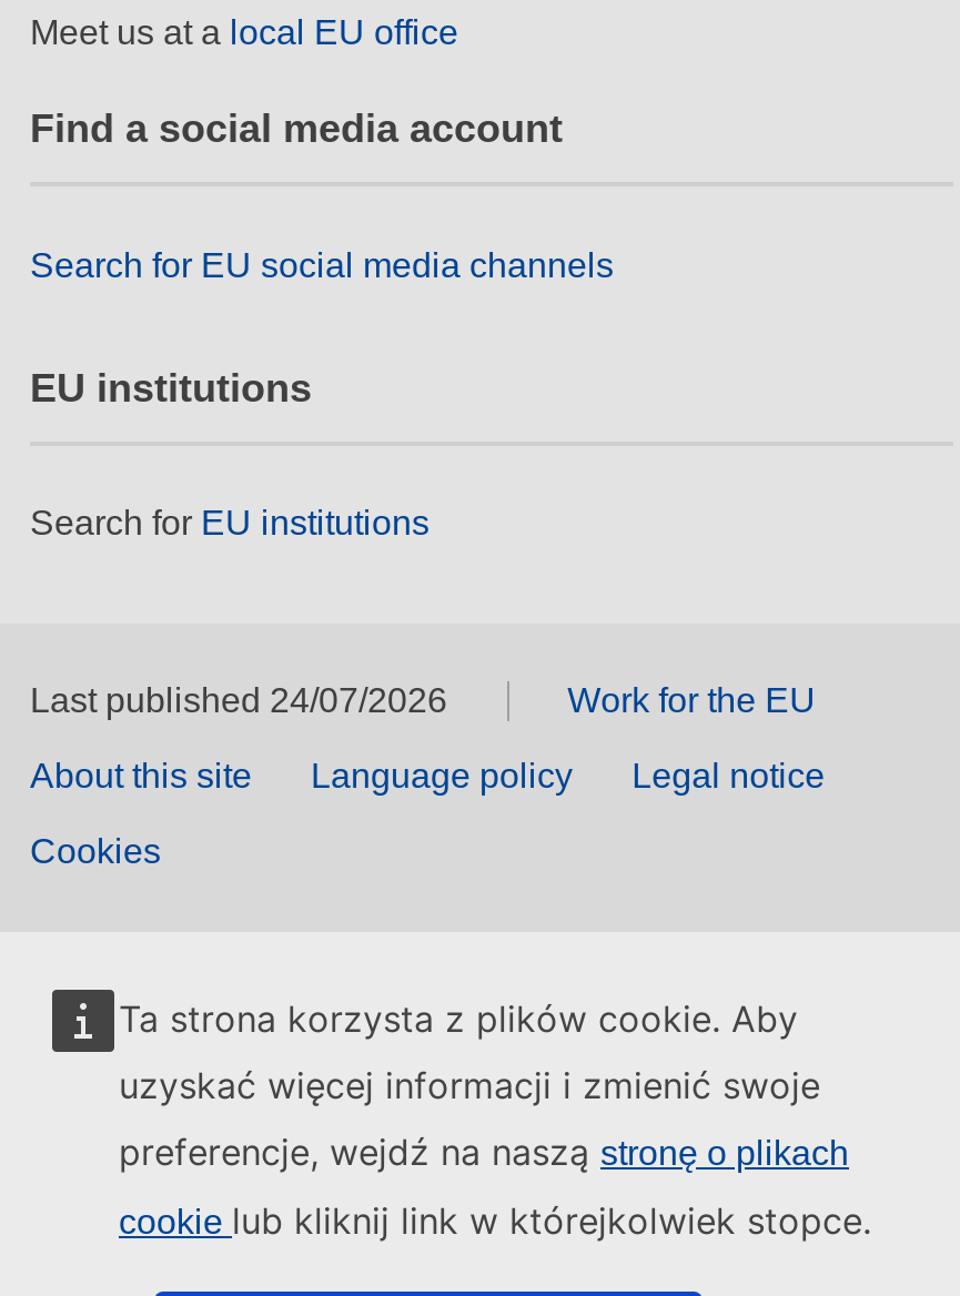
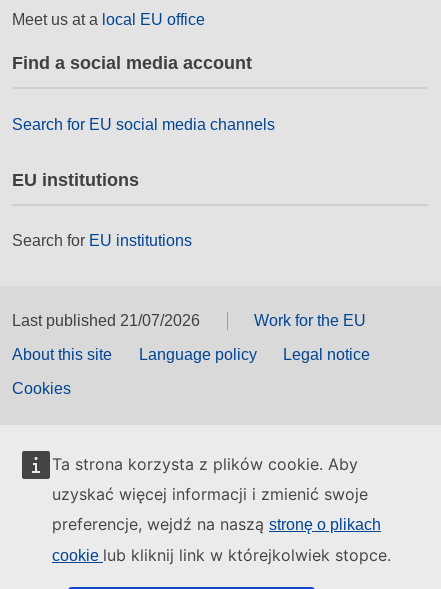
[30,682,447,720] Last published 24/07/2026 -> [12,312,200,329] Last published 21/07/2026

